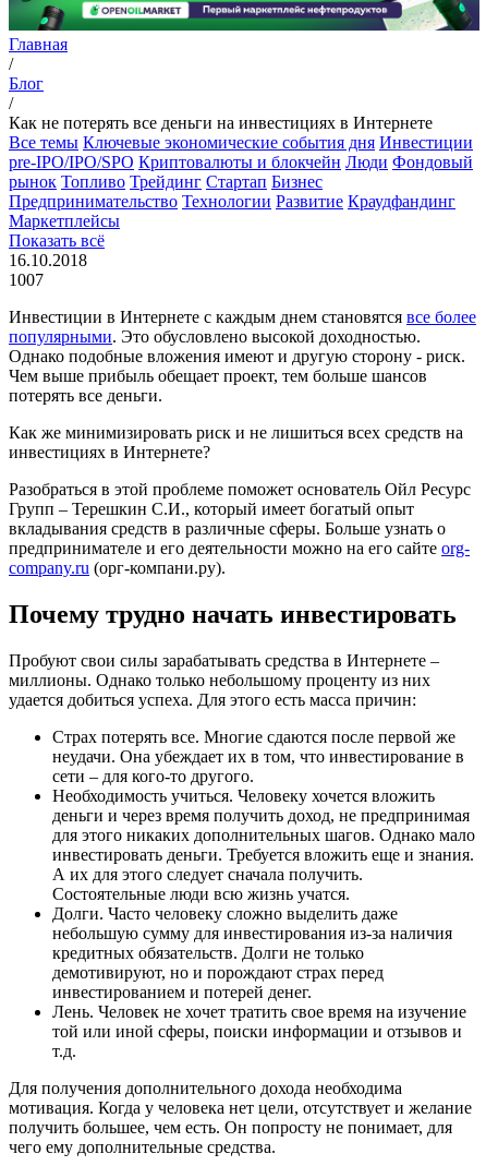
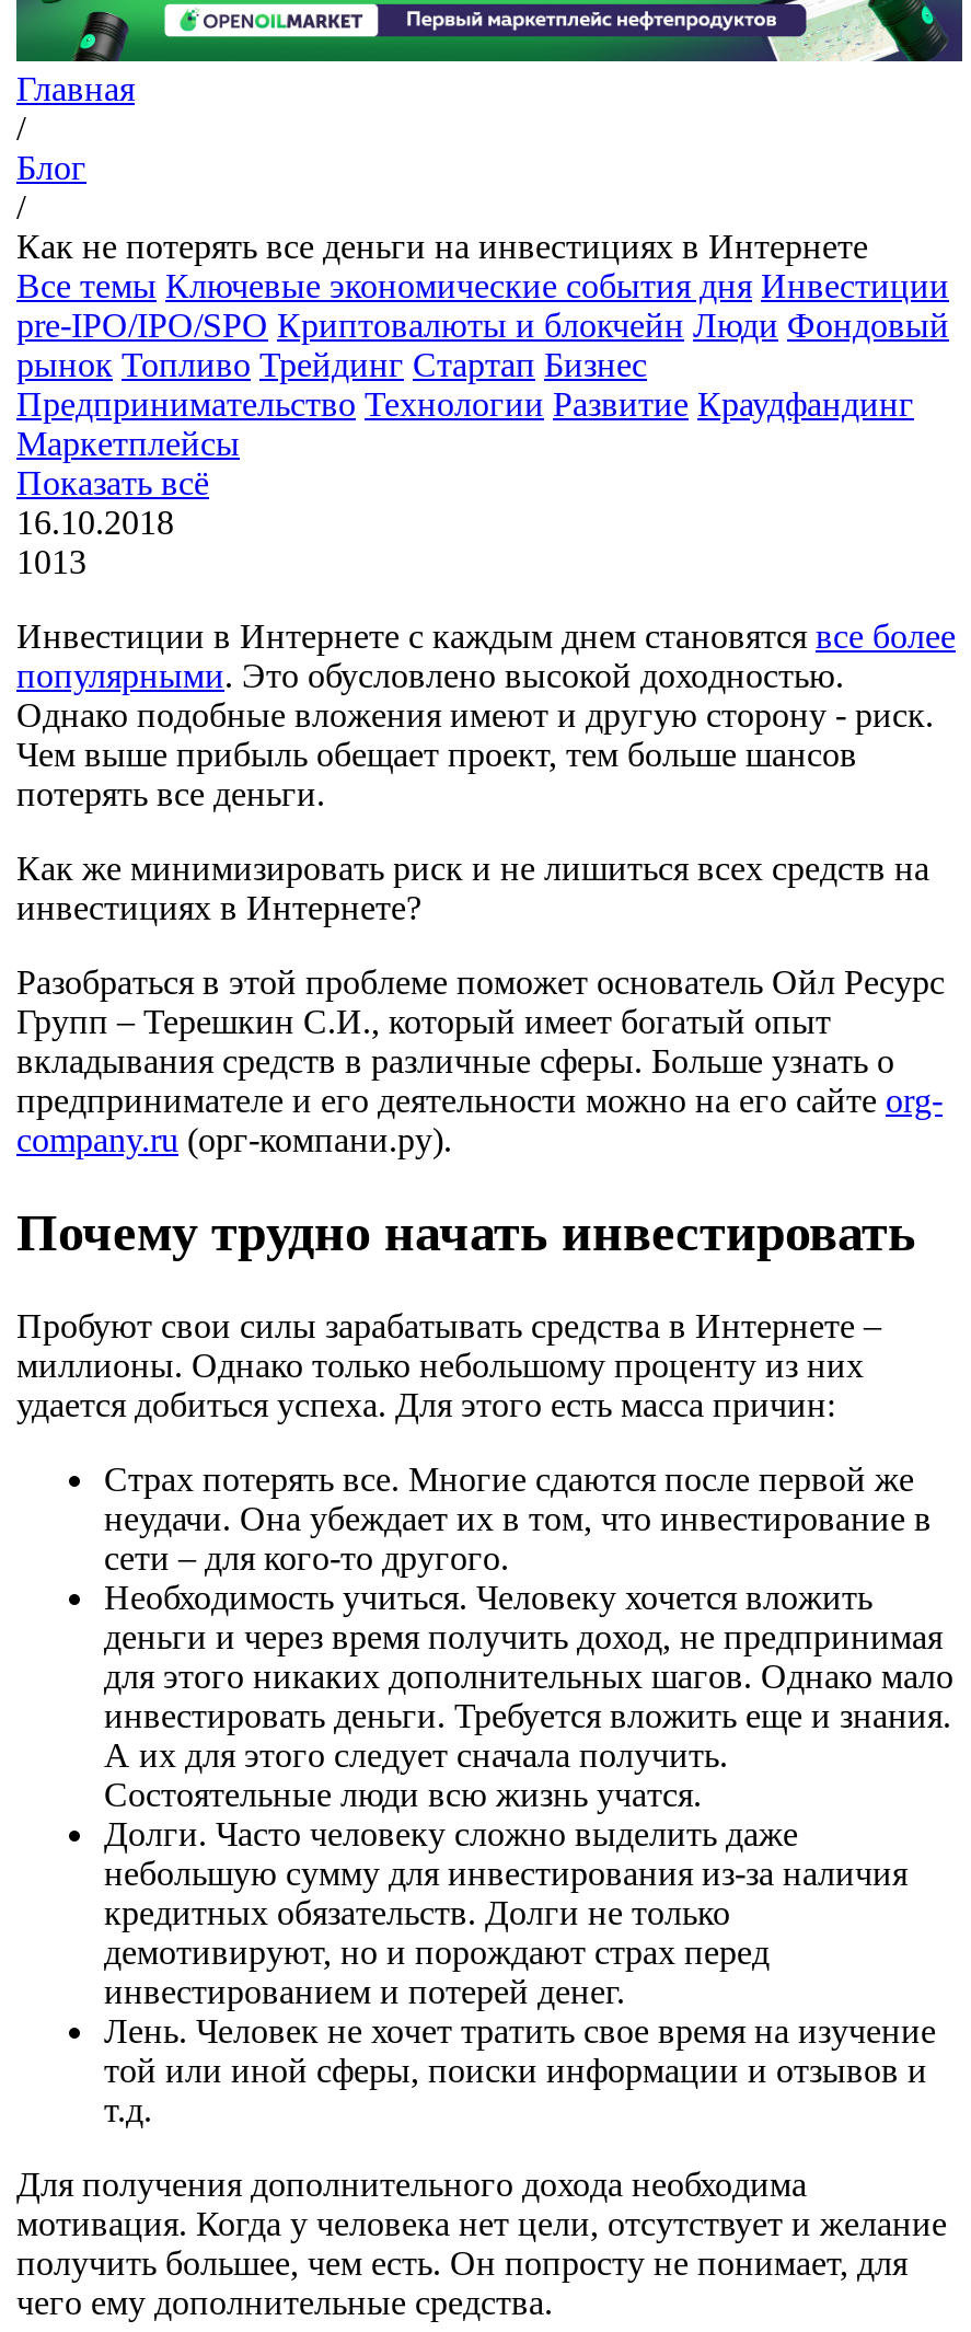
[9,271,44,289] 1007 -> [16,544,86,581] 1013

